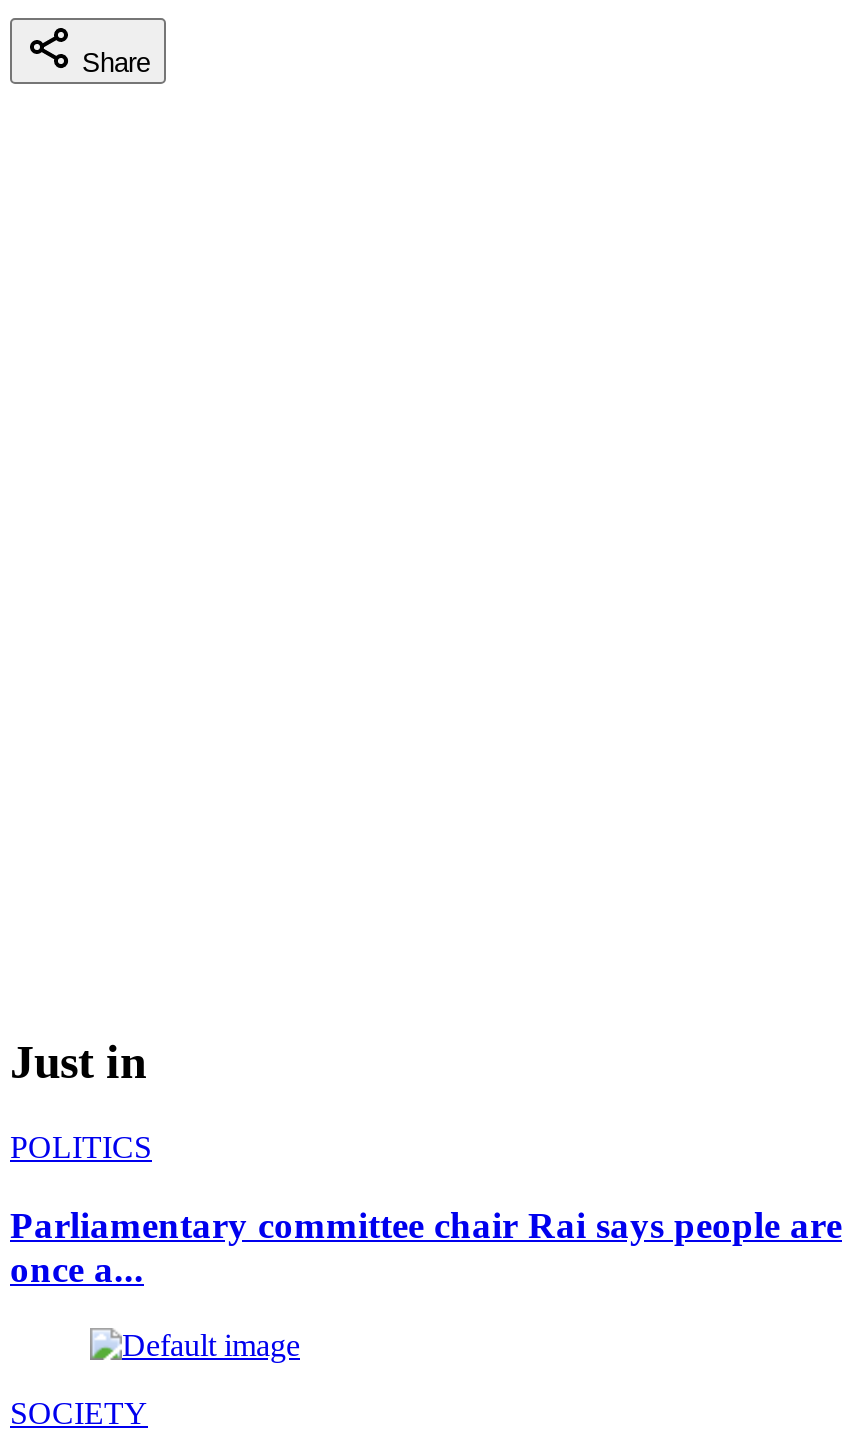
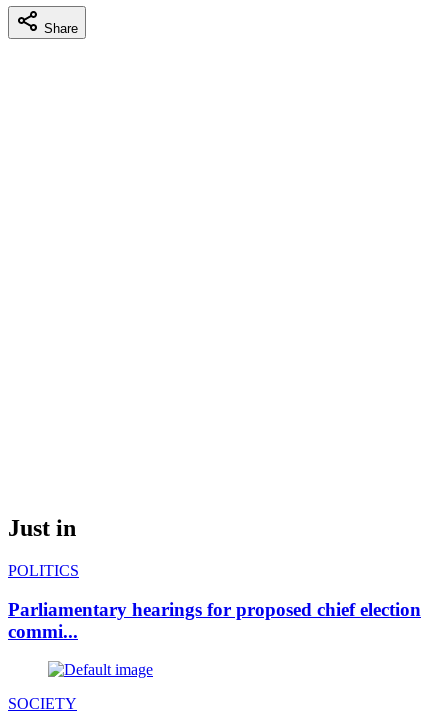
[10,1203,842,1289] Parliamentary committee chair Rai says people are | once a... -> [8,599,421,642] Parliamentary hearings for proposed chief election | commi...

